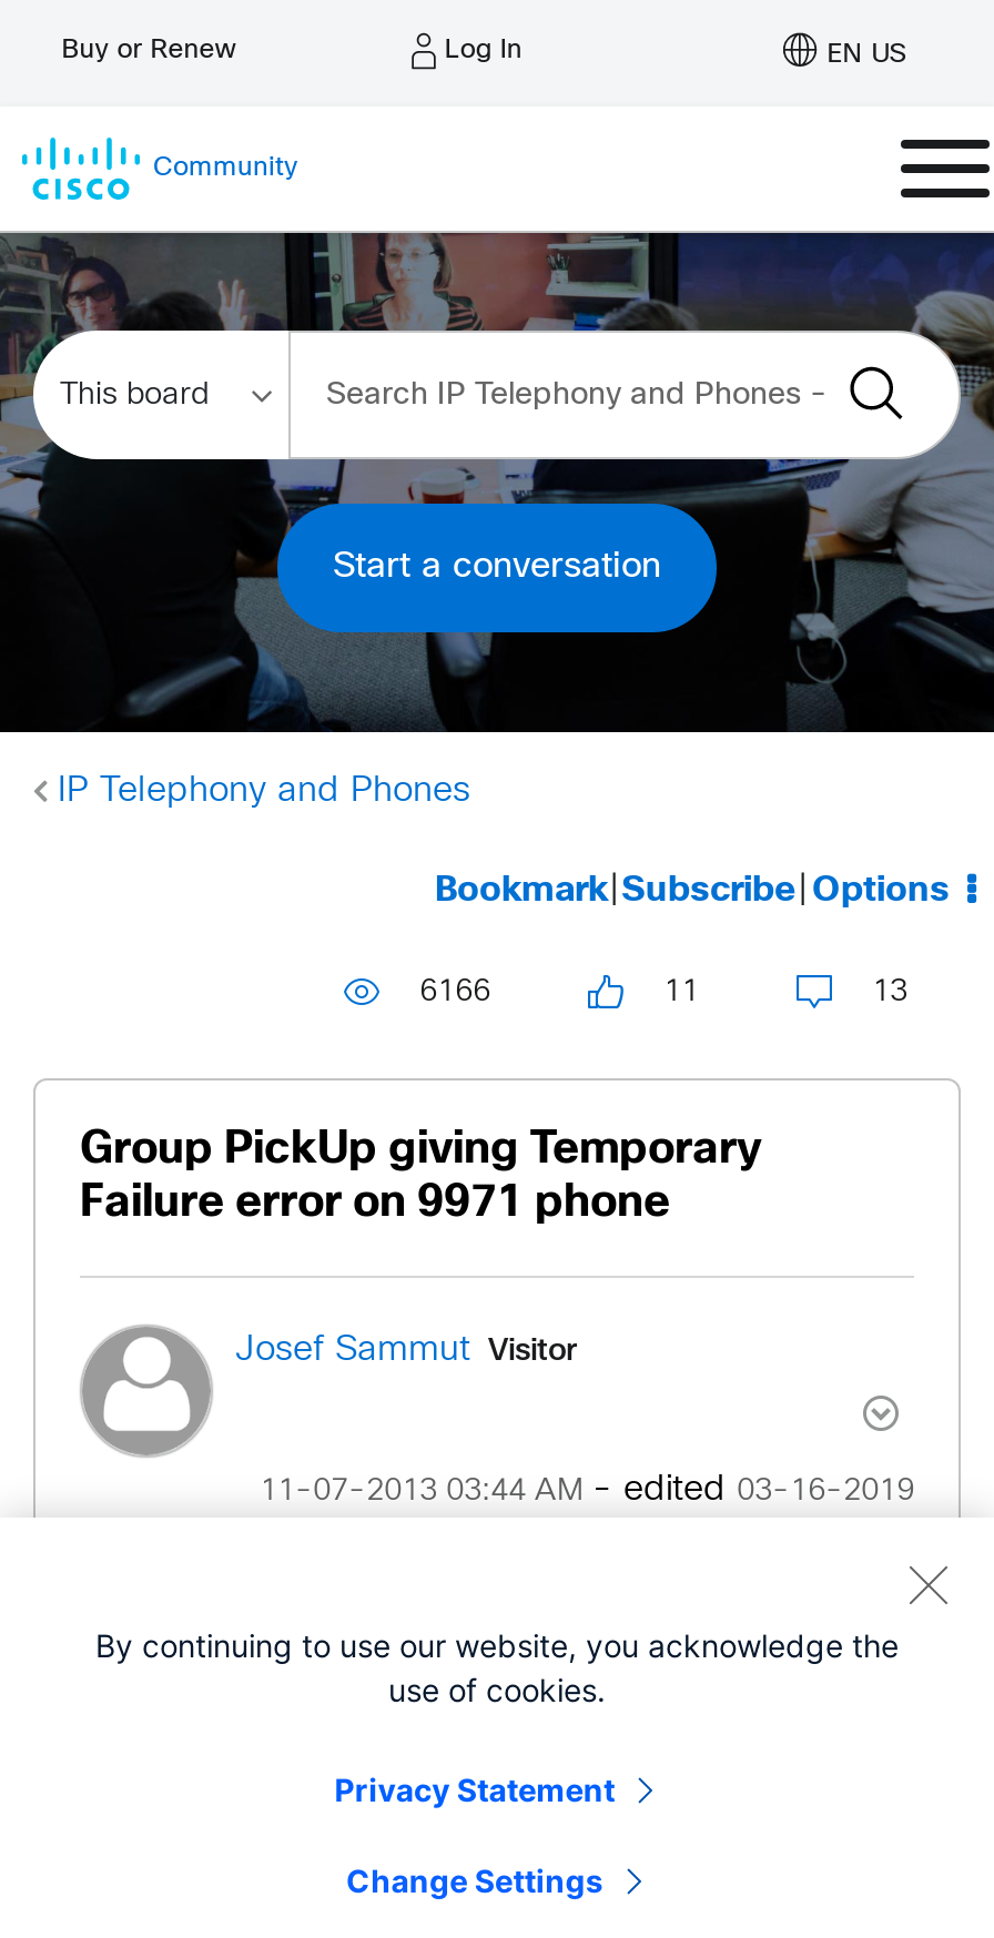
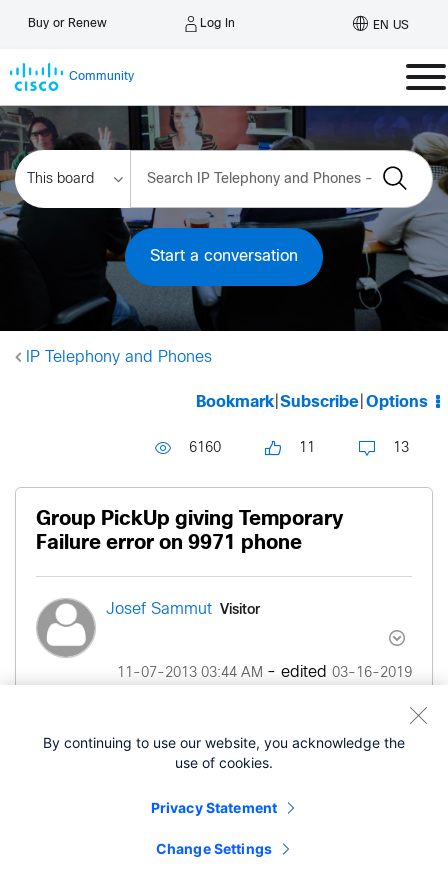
[419,978,490,1007] 6166 -> [189,442,221,455] 6160

